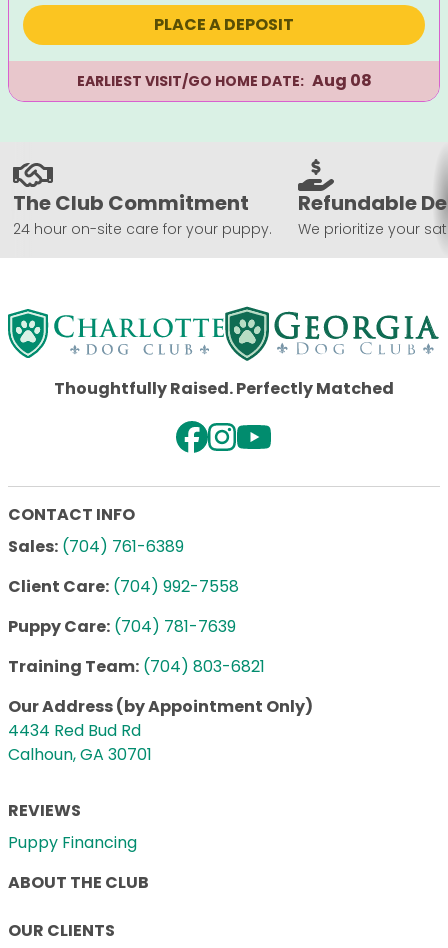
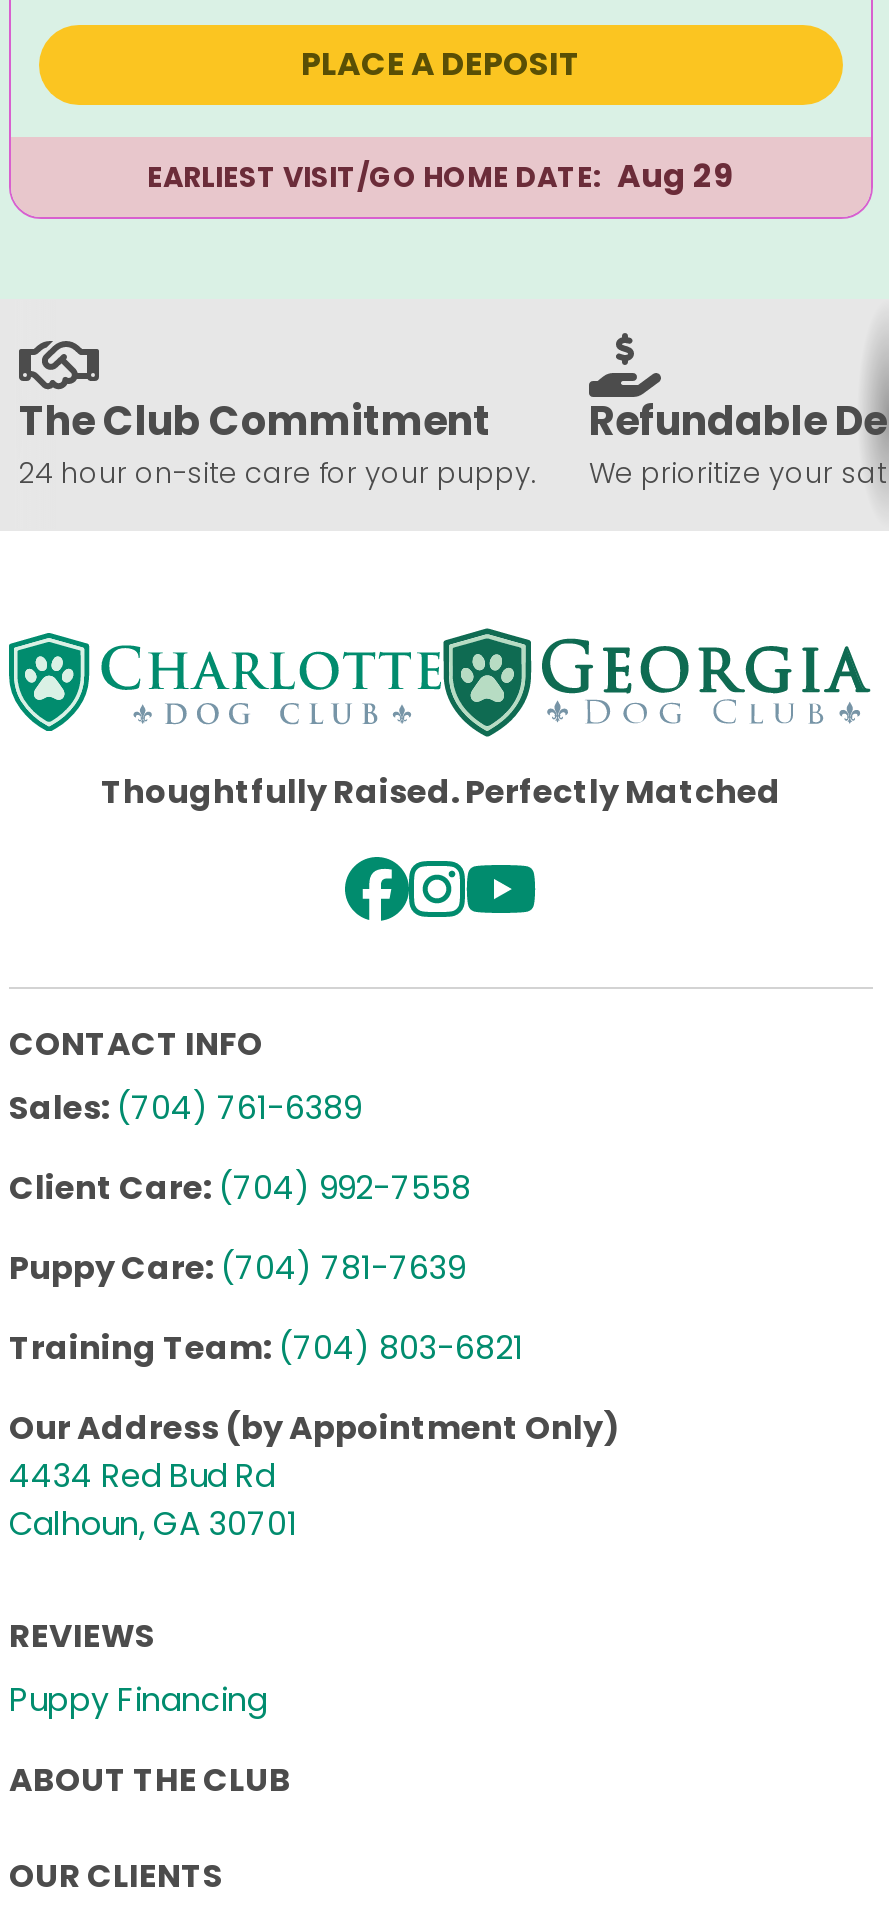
[76,69,371,92] EARLIEST VISIT/GO HOME DATE: Aug 08 -> [147,154,735,200] EARLIEST VISIT/GO HOME DATE: Aug 29

